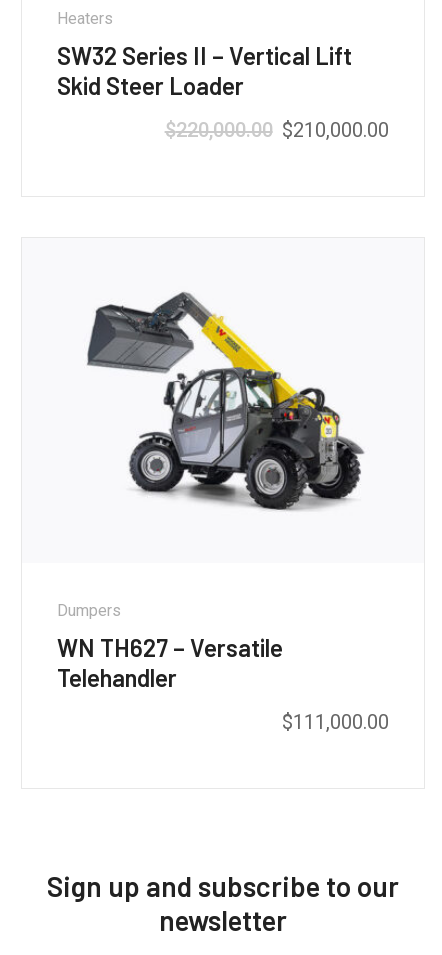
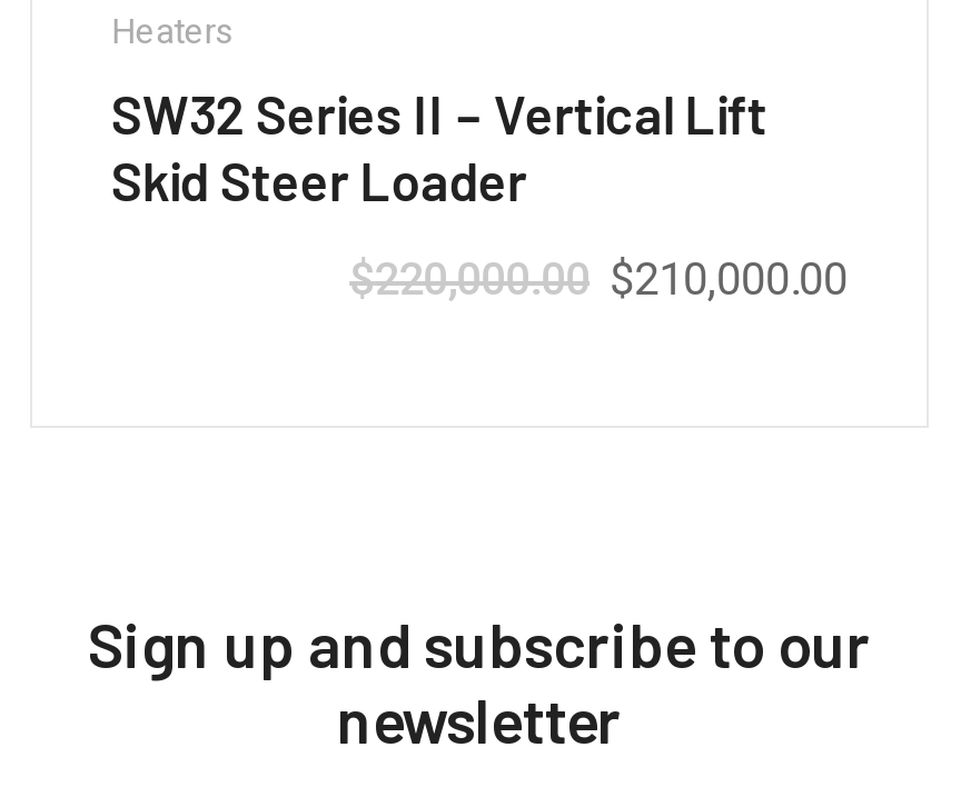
[86,291,365,512] [image] -> none
[57,601,389,734] Dumpers | WN TH627 – Versatile | Telehandler | $111,000.00 -> none

